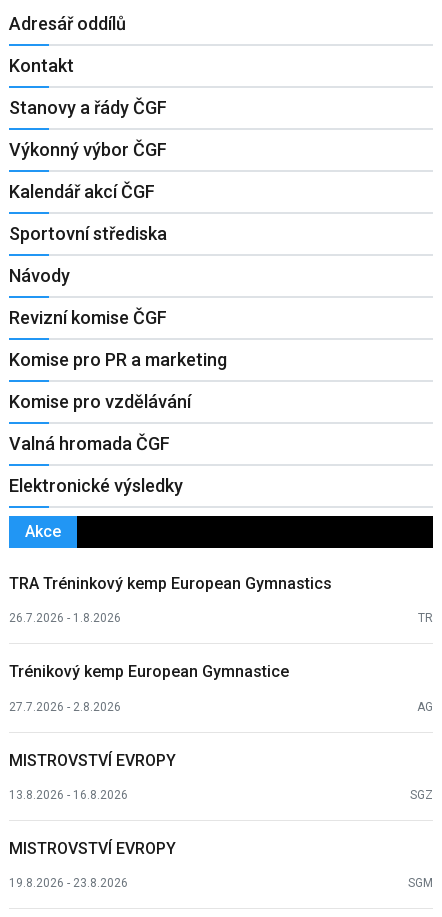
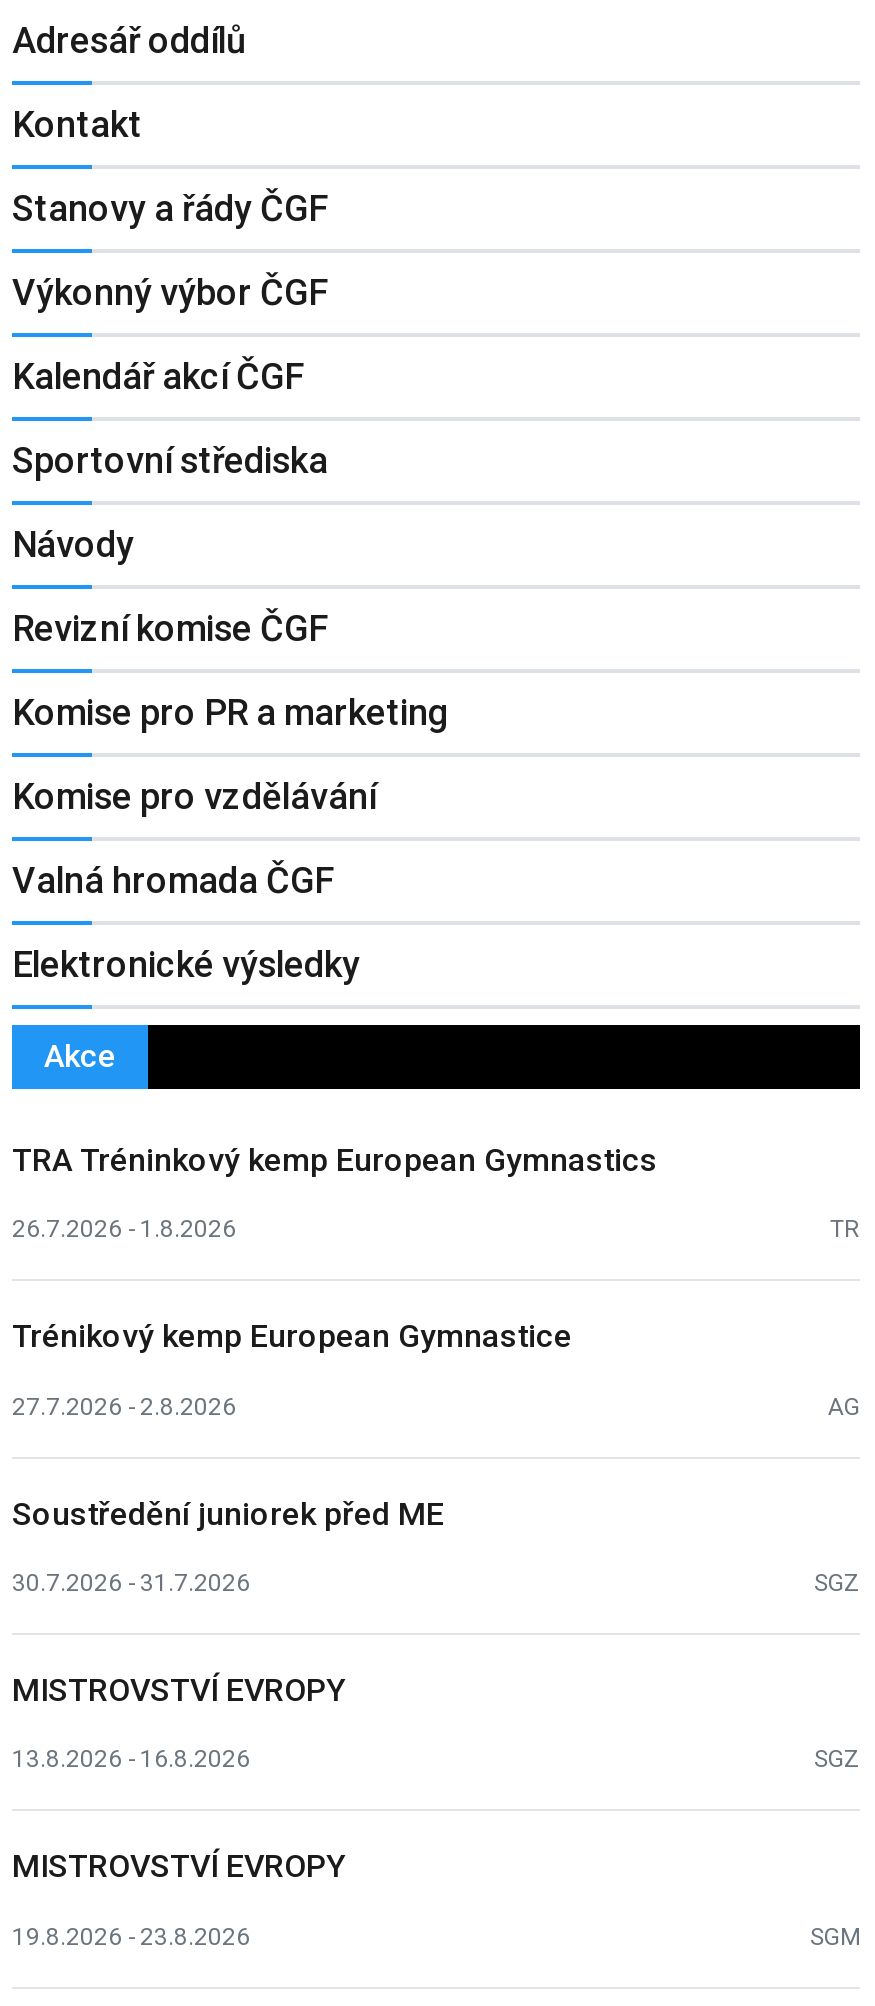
none -> [12,1494,860,1597] Soustředění juniorek před ME | 30.7.2026 - 31.7.2026 | SGZ

